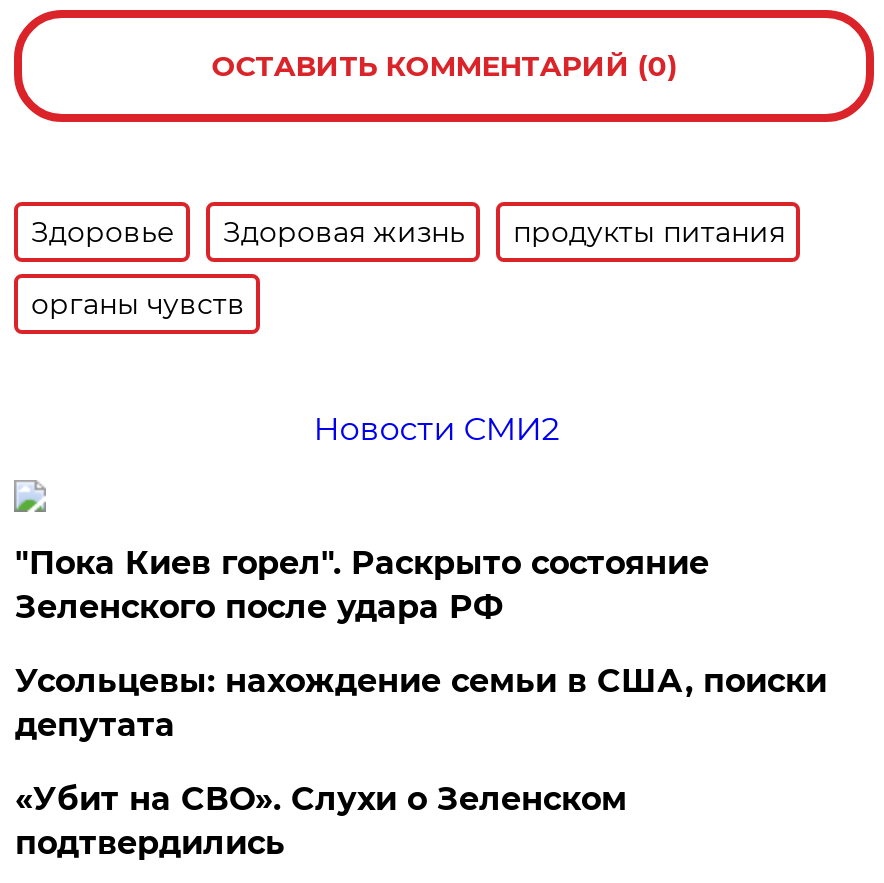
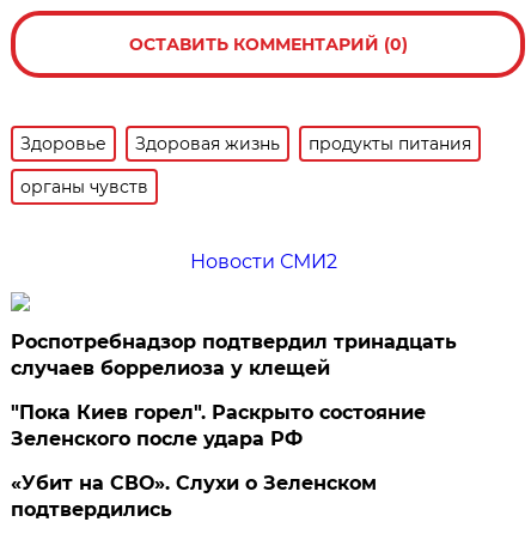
none -> [11,330,457,380] Роспотребнадзор подтвердил тринадцать | случаев боррелиоза у клещей
moved [15,544,709,626] -> [11,401,426,450]: "Пока Киев горел". Раскрыто состояние | Зеленского после удара РФ
[15,662,827,744] Усольцевы: нахождение семьи в США, поиски | депутата -> none

